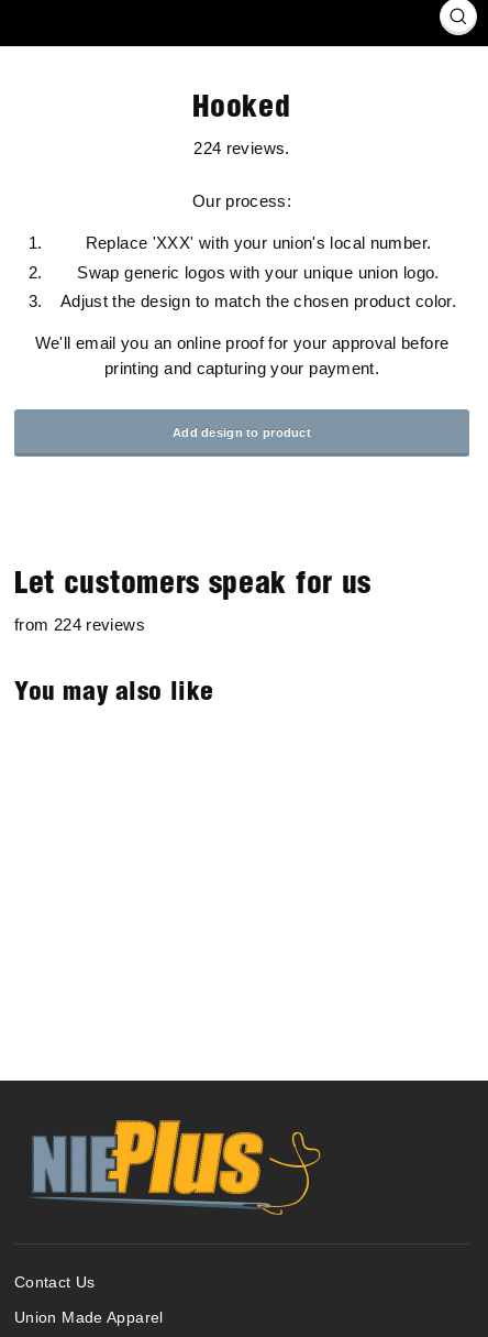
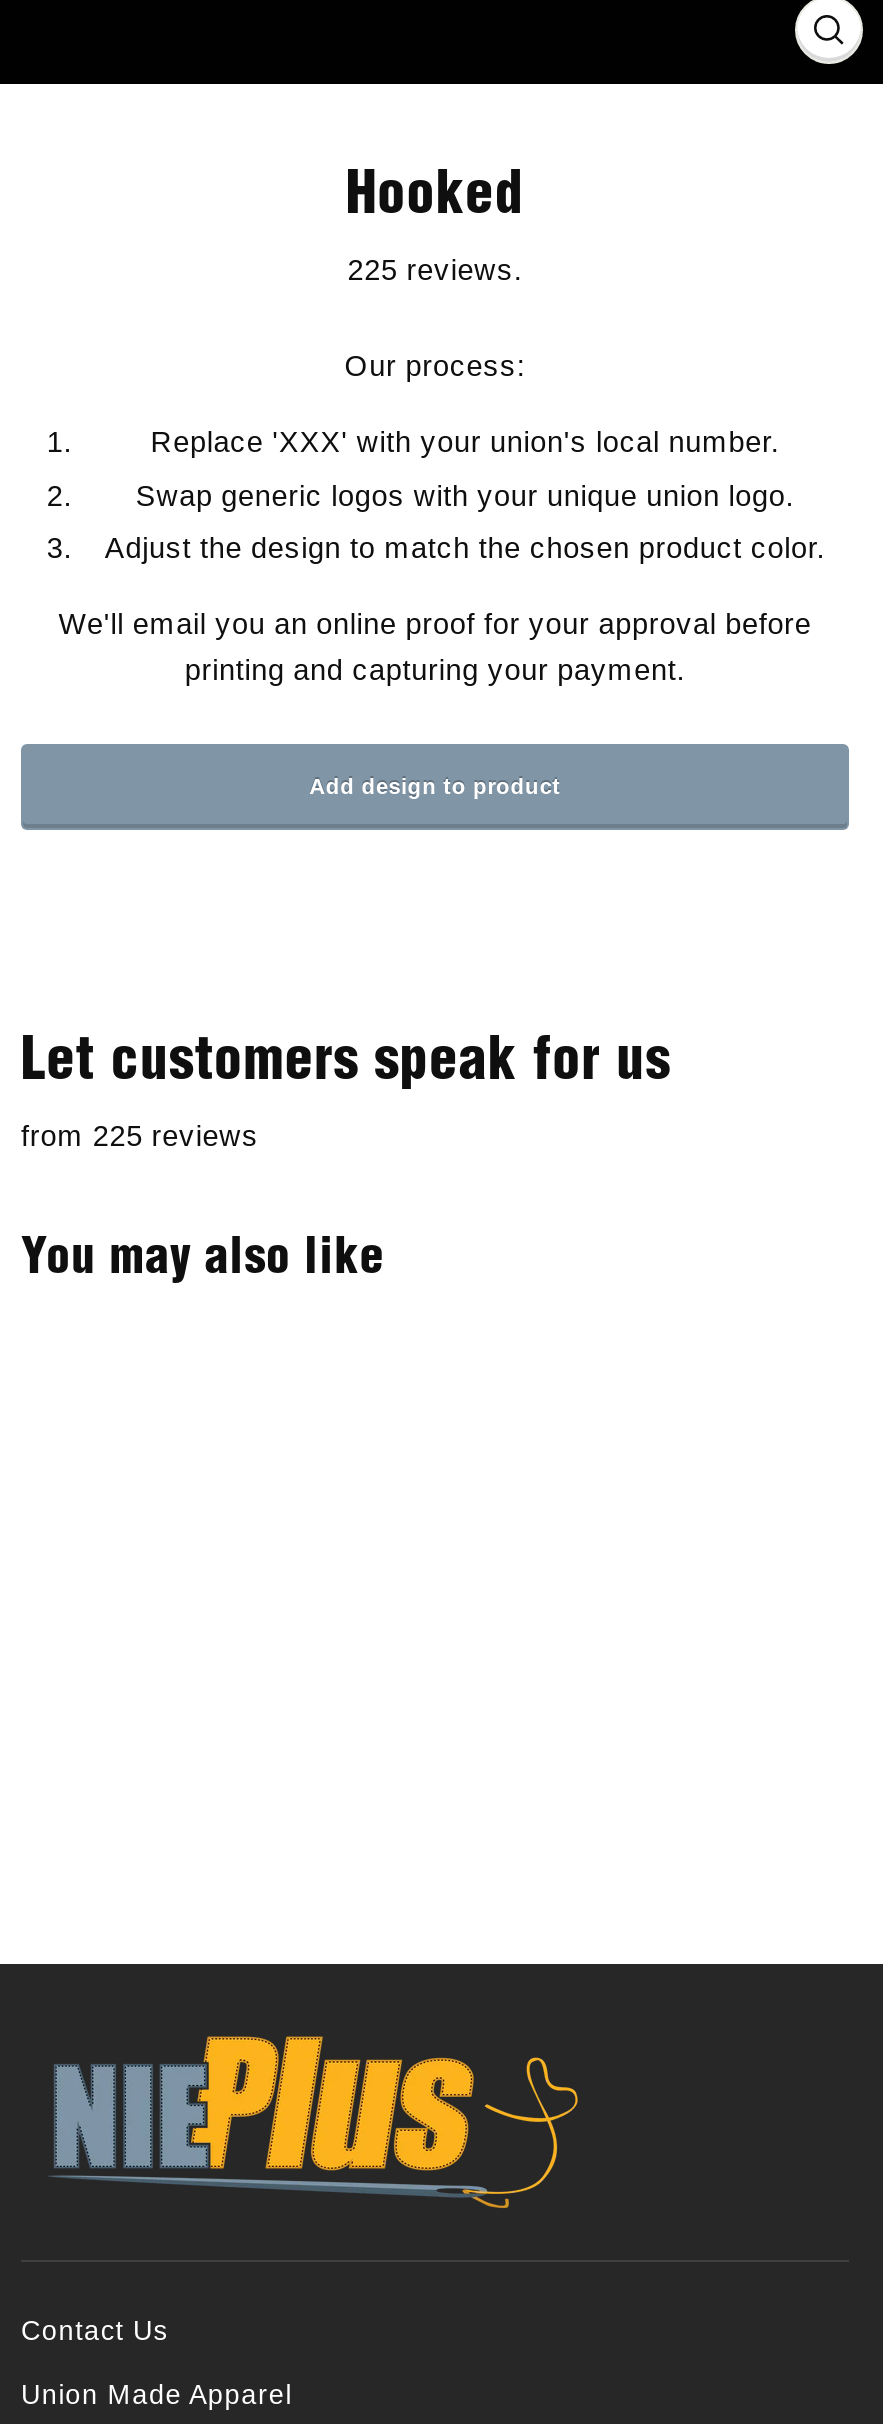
[194,140,290,157] 224 reviews. -> [348,254,522,286] 225 reviews.
[14,617,145,634] from 224 reviews -> [21,1121,259,1153] from 225 reviews

